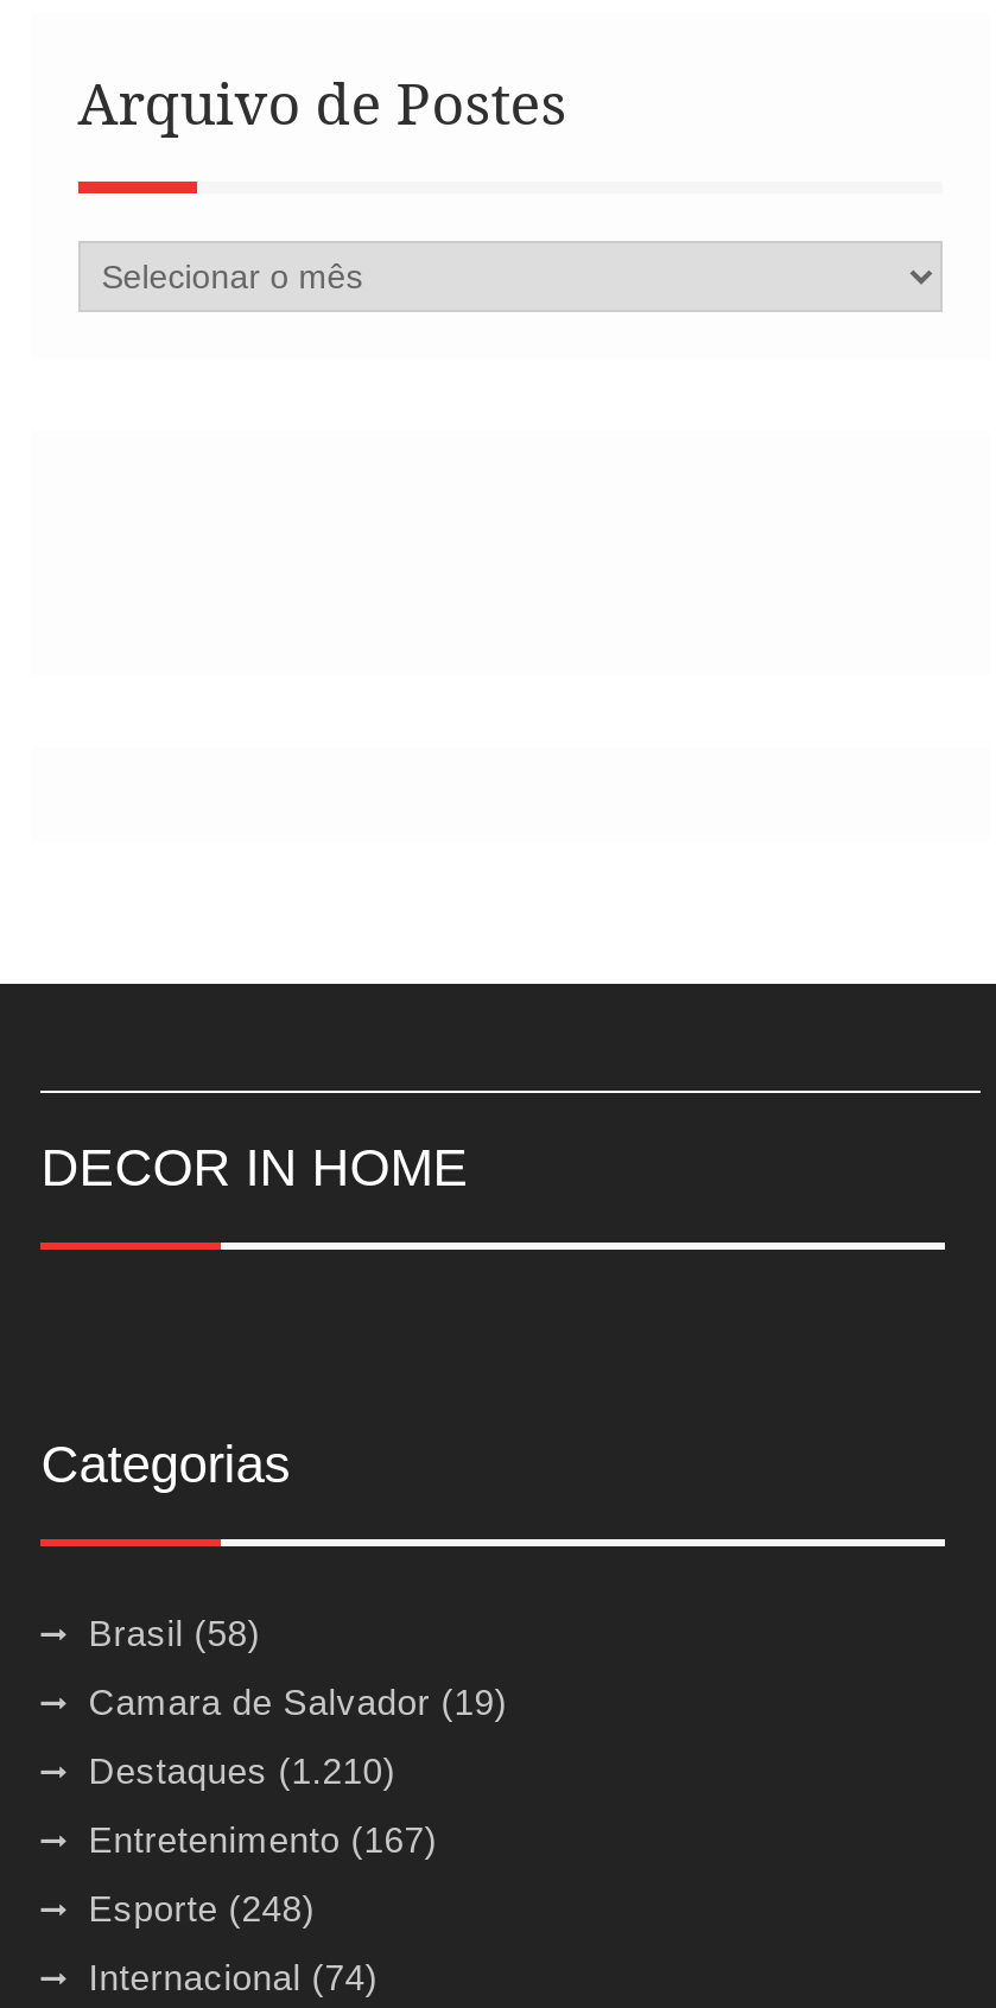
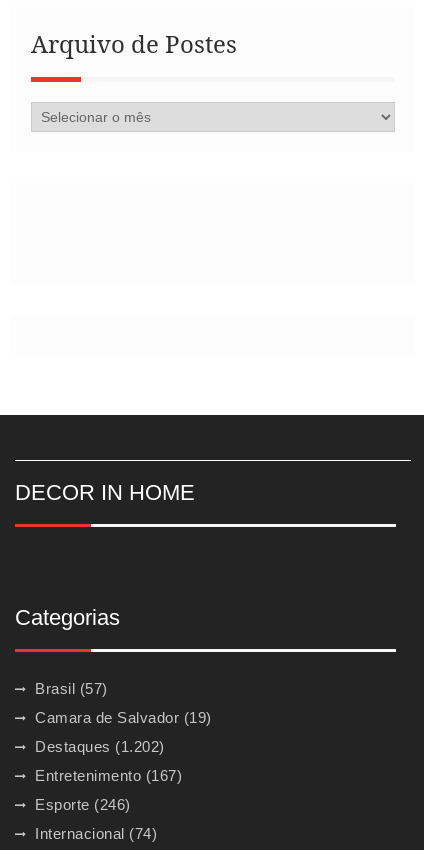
[89,1612,261,1652] Brasil (58) -> [35,680,108,697] Brasil (57)
[89,1750,396,1790] Destaques (1.210) -> [35,738,165,755] Destaques (1.202)
[89,1887,315,1928] Esporte (248) -> [35,796,131,813] Esporte (246)

